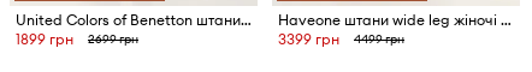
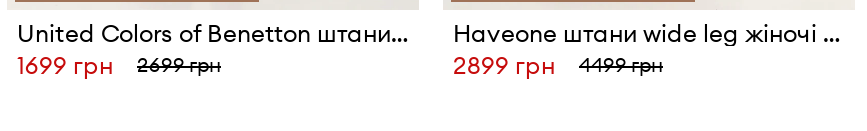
[16,30,138,48] 1899 грн 2699 грн -> [17,50,221,80] 1699 грн 2699 грн
[278,30,404,48] 3399 грн 4499 грн -> [453,50,663,80] 2899 грн 4499 грн

